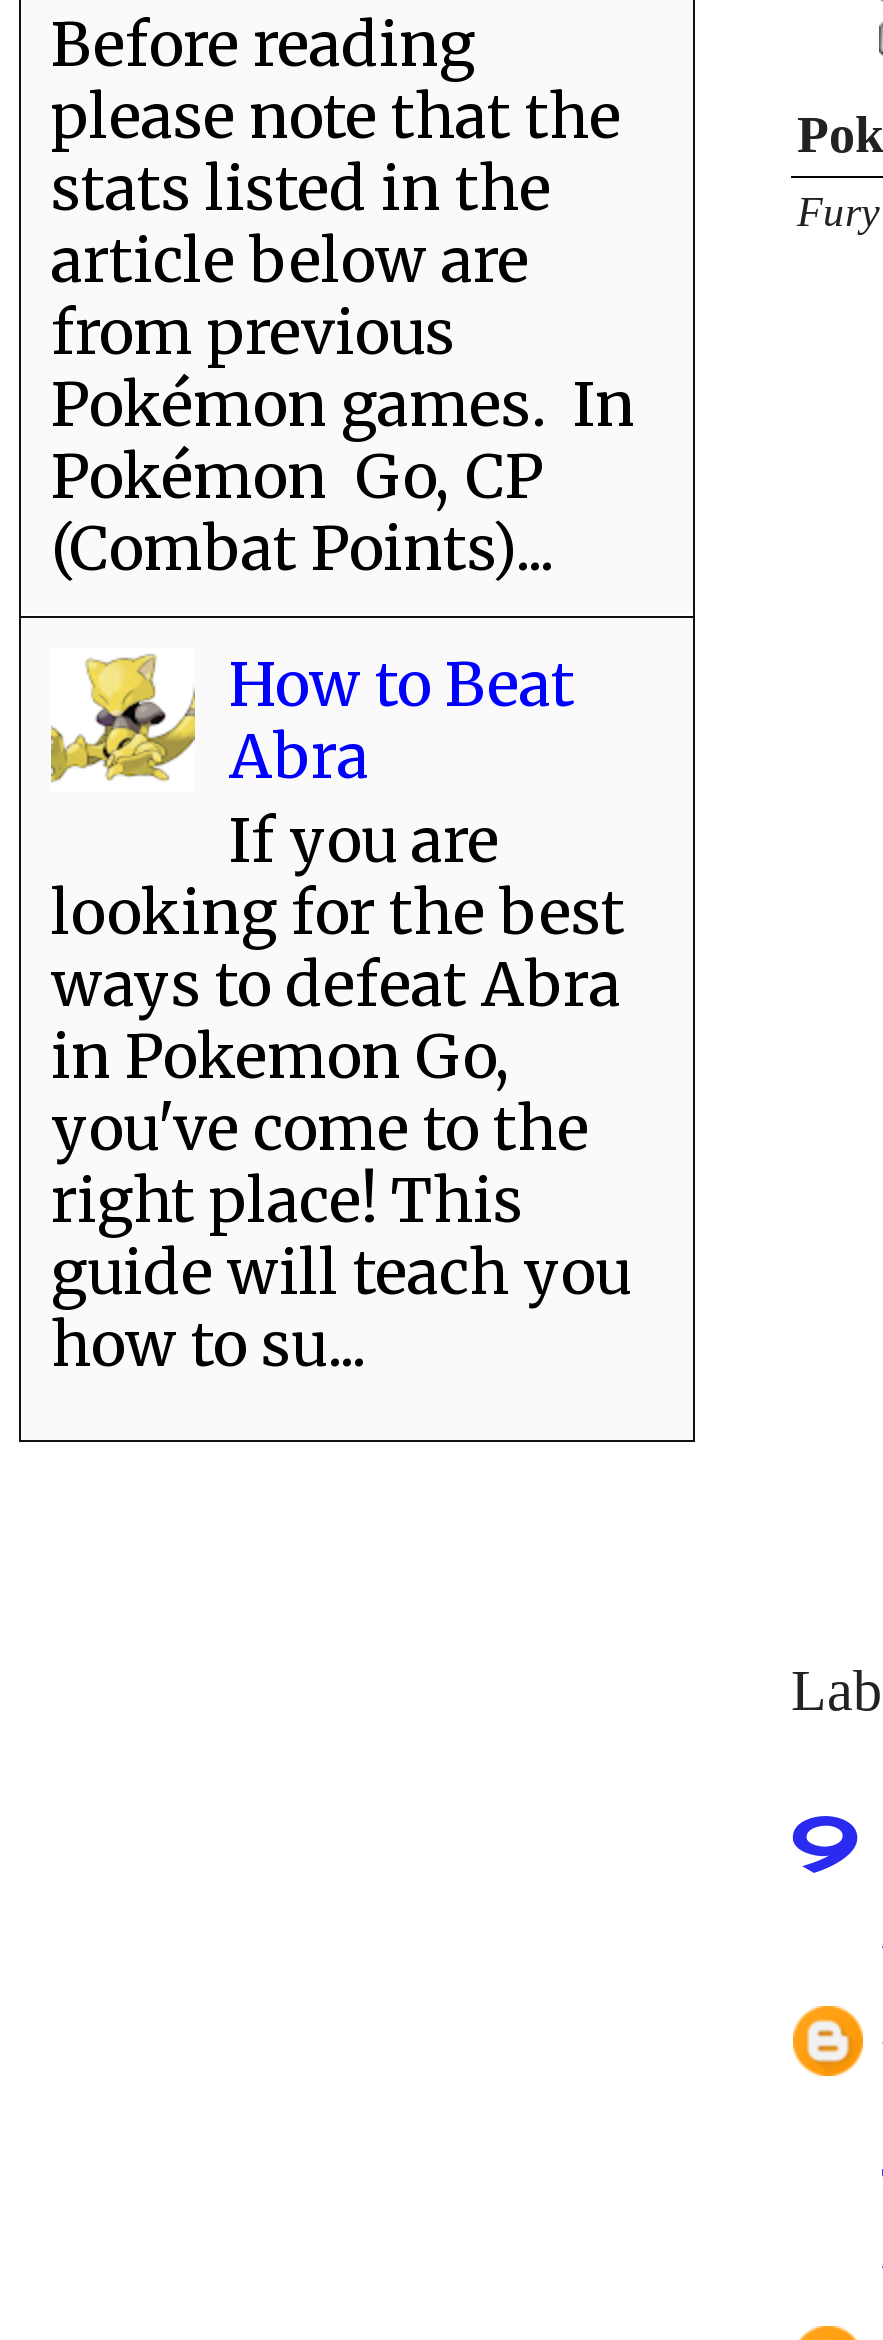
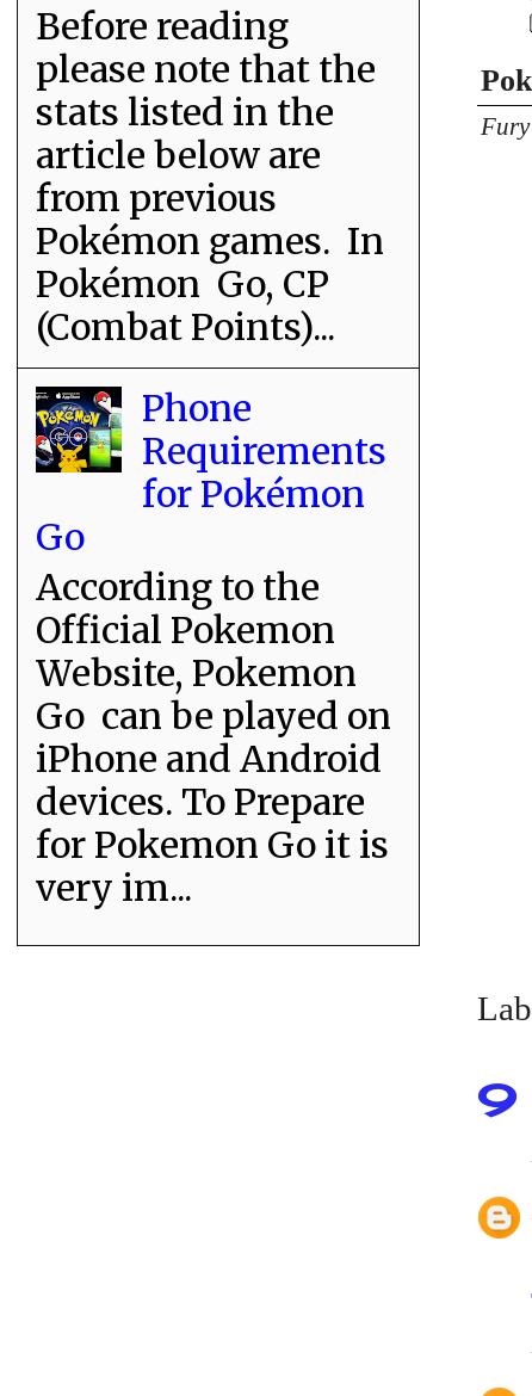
[49,646,631,1382] [image] | How to Beat | Abra | If you are | looking for the best | ways to defeat Abra | in Pokemon Go, | you've come to the | right place! This | guide will teach you | how to su... -> [35,385,391,910] [image] | Phone | Requirements | for Pokémon | Go | According to the | Official Pokemon | Website, Pokemon | Go can be played on | iPhone and Android | devices. To Prepare | for Pokemon Go it is | very im...

